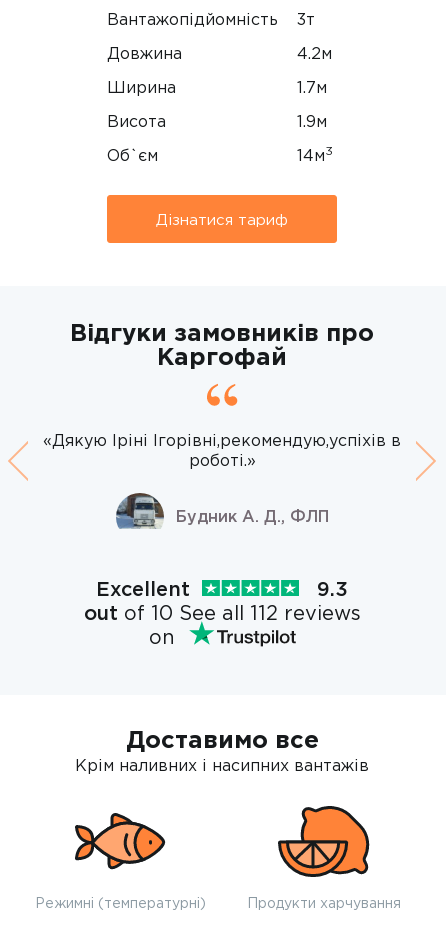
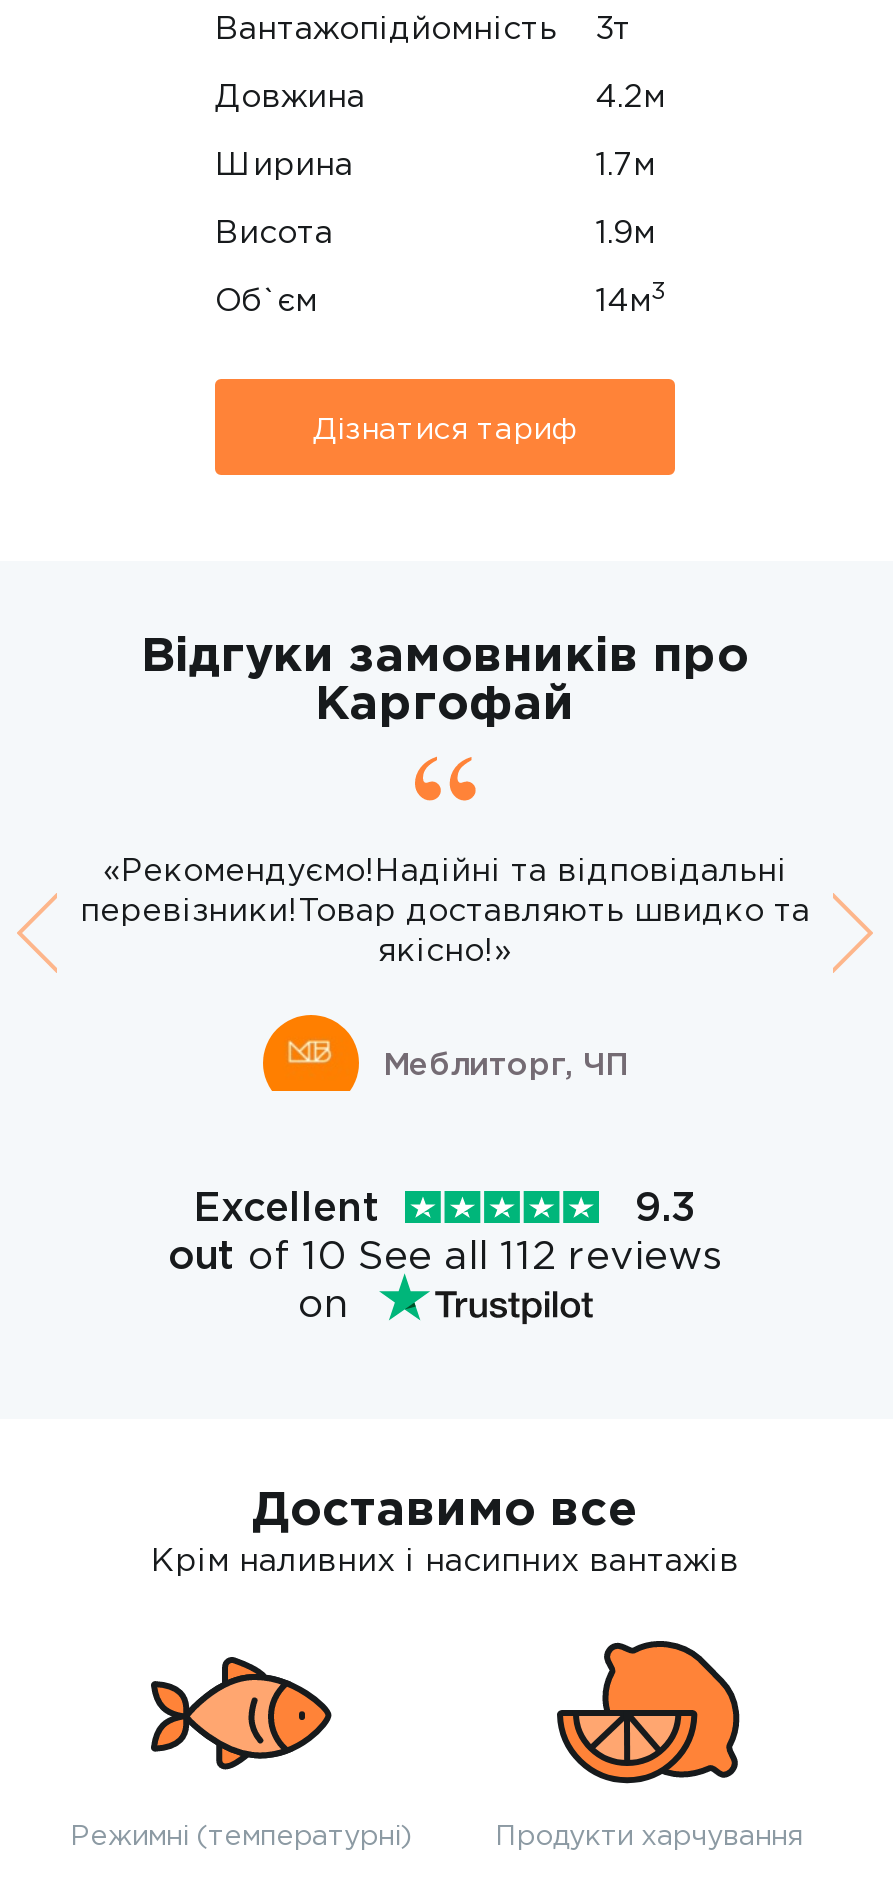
[43,430,401,468] «Дякую Іріні Ігорівні,рекомендую,успіхів в | роботі.» -> [80,852,810,968] «Рекомендуємо!Надійні та відповідальні | перевізники!Товар доставляють швидко та | якісно!»
[115,492,328,530] [image] | Будник А. Д., ФЛП -> [235,1013,627,1093] [image] | Меблиторг, ЧП

